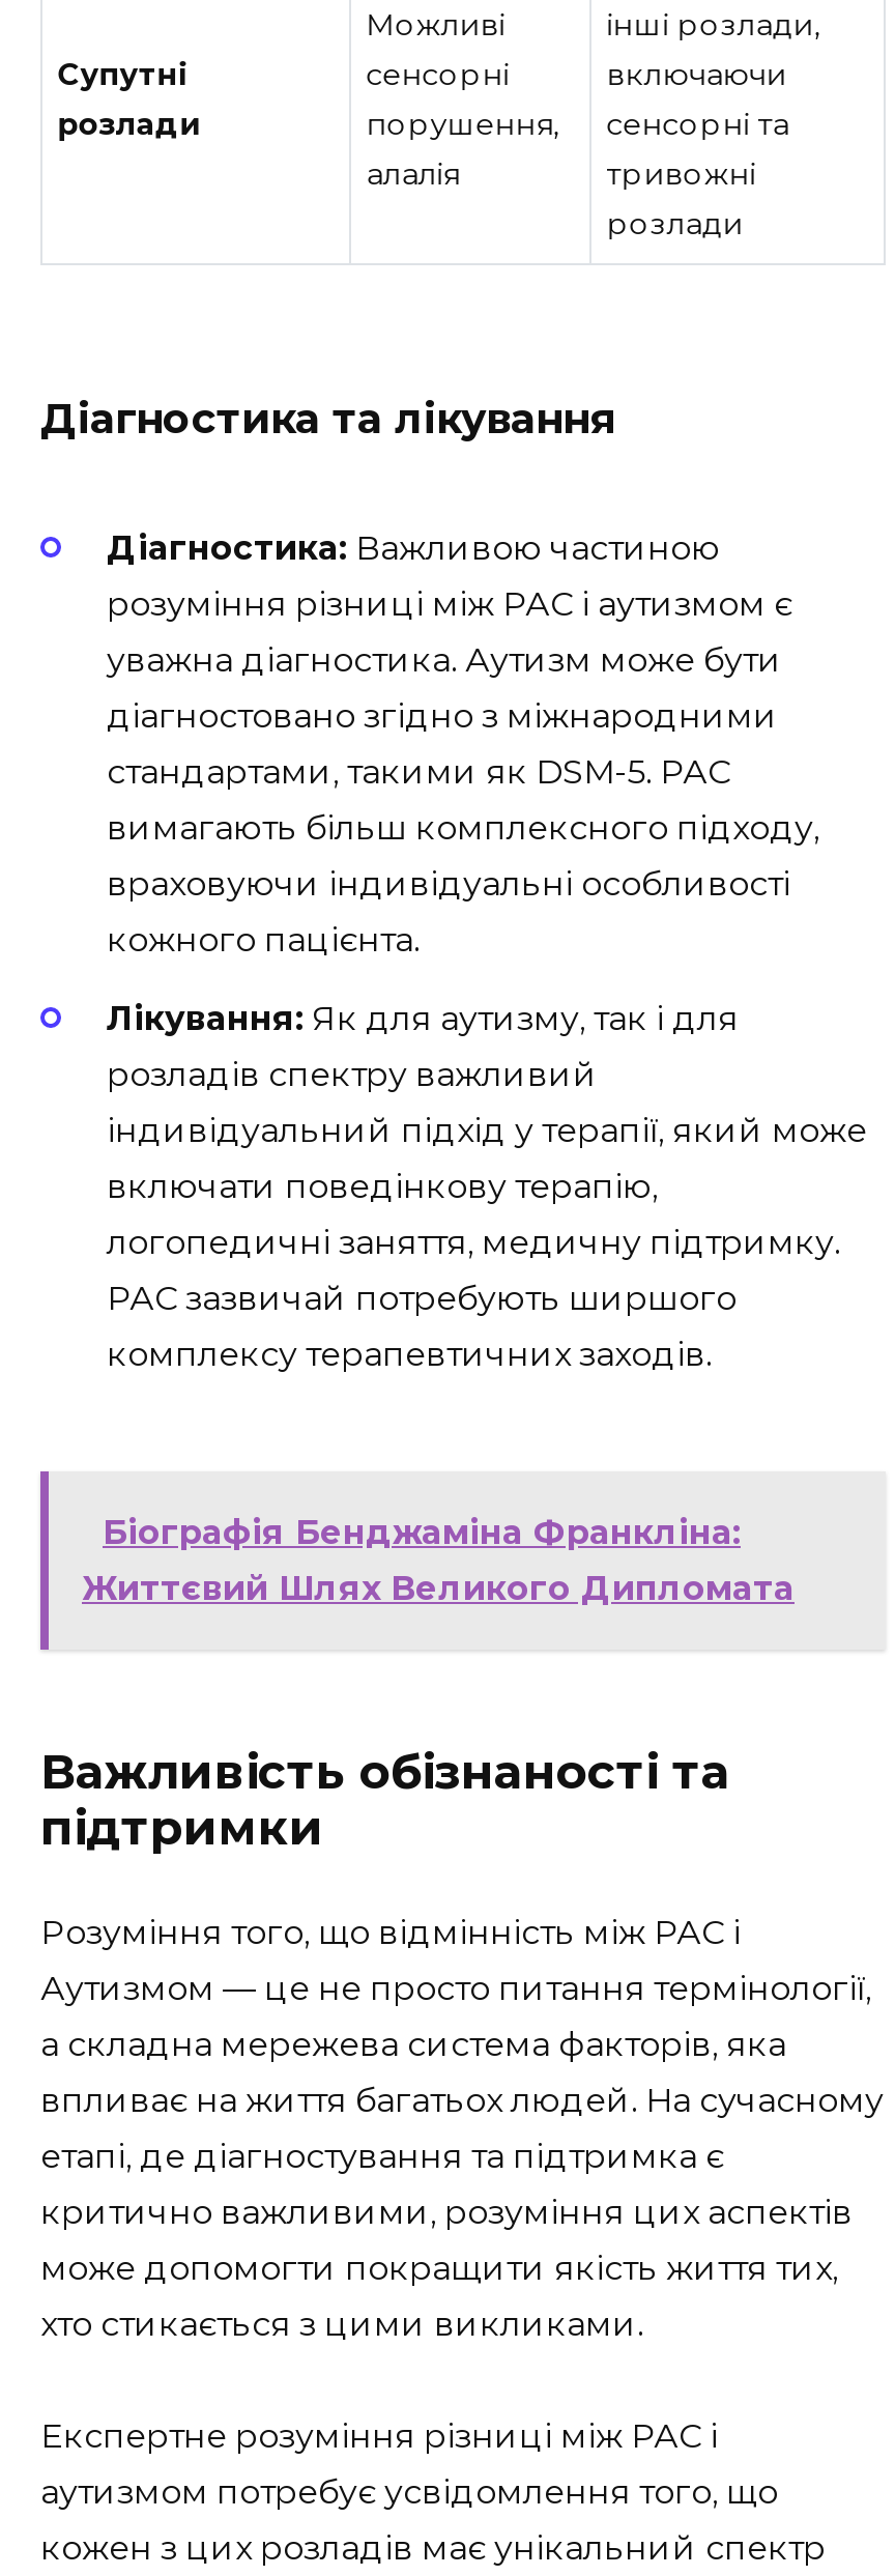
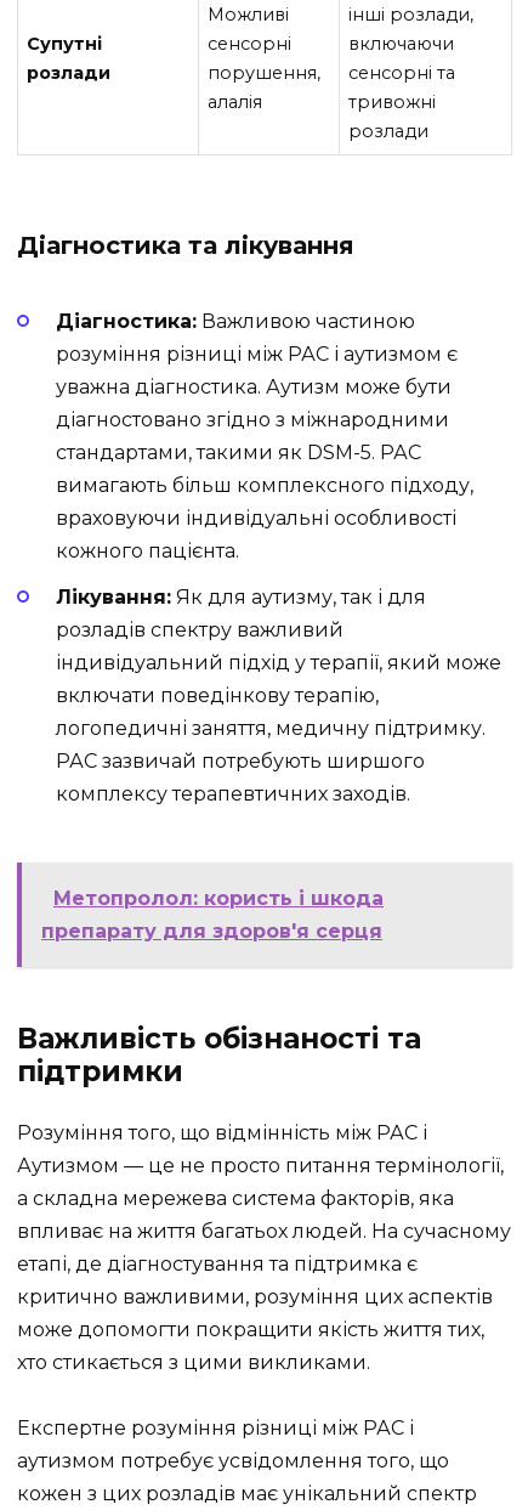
[82,1513,795,1608] Біографія Бенджаміна Франкліна: | Життєвий Шлях Великого Дипломата -> [41,887,384,943] Метопролол: користь і шкода | препарату для здоров'я серця

